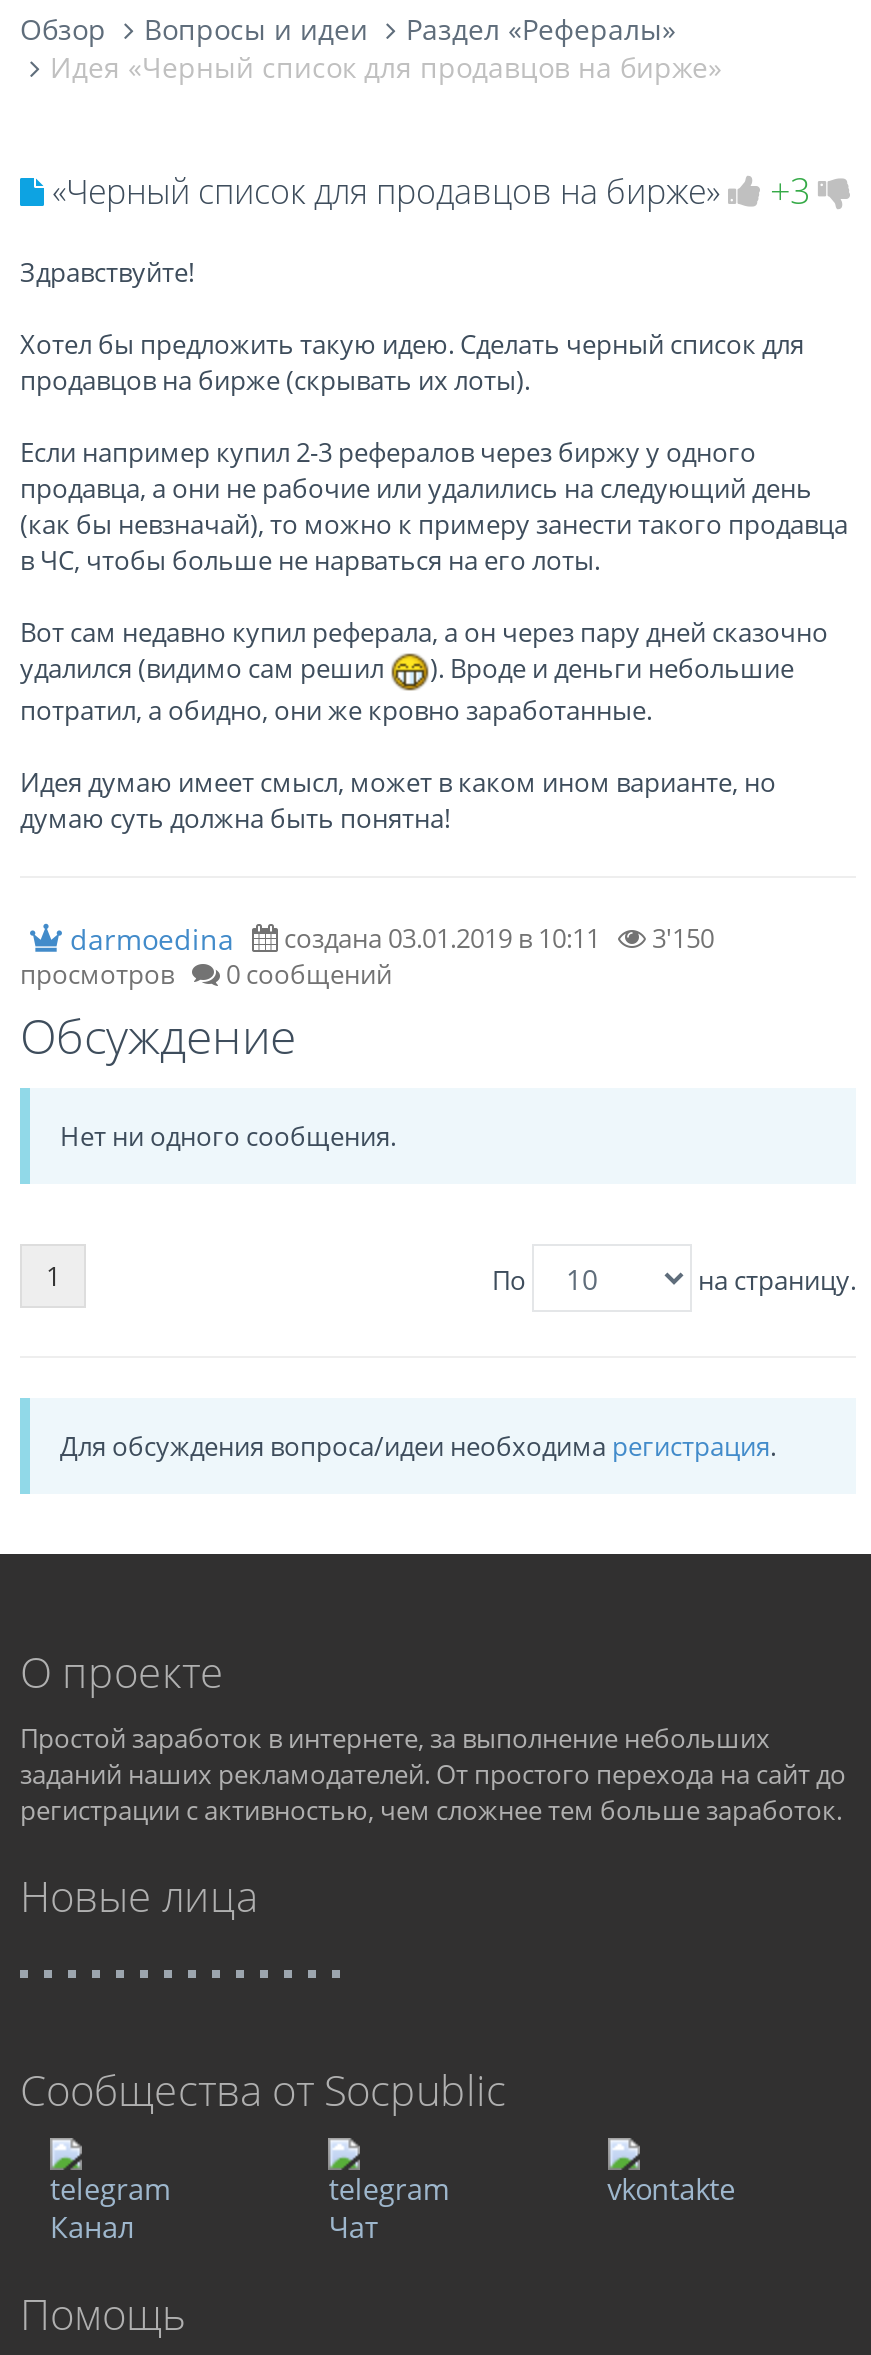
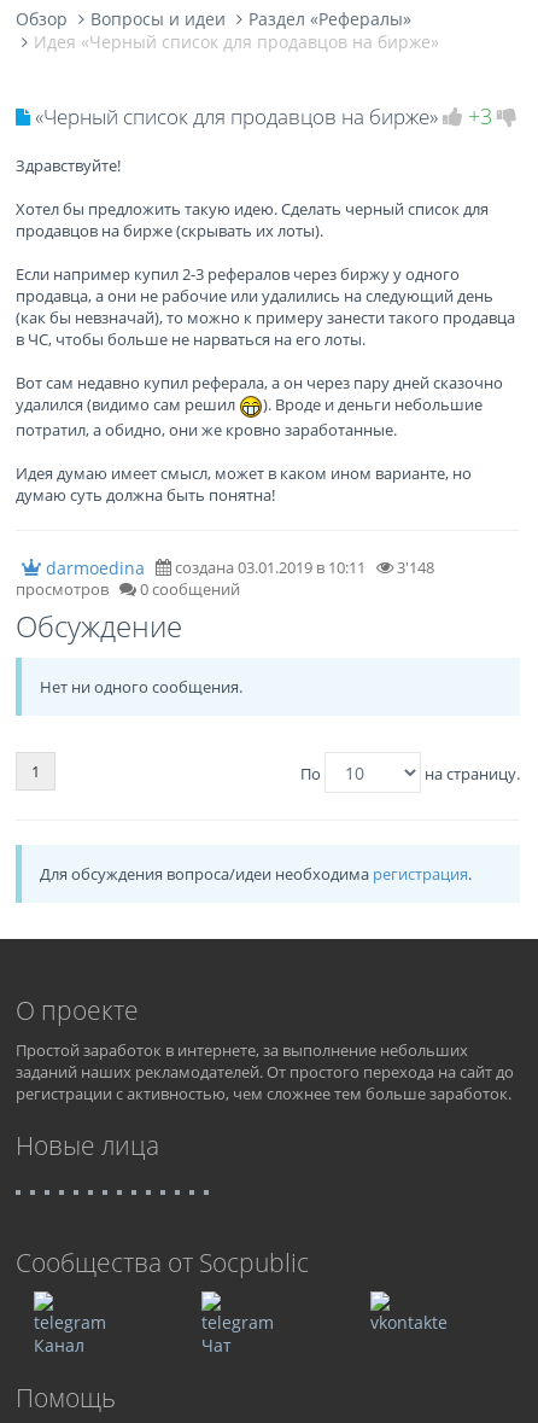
[70,919,714,957] darmoedina создана 03.01.2019 в 10:11 3'150 -> [46,556,434,579] darmoedina создана 03.01.2019 в 10:11 3'148

